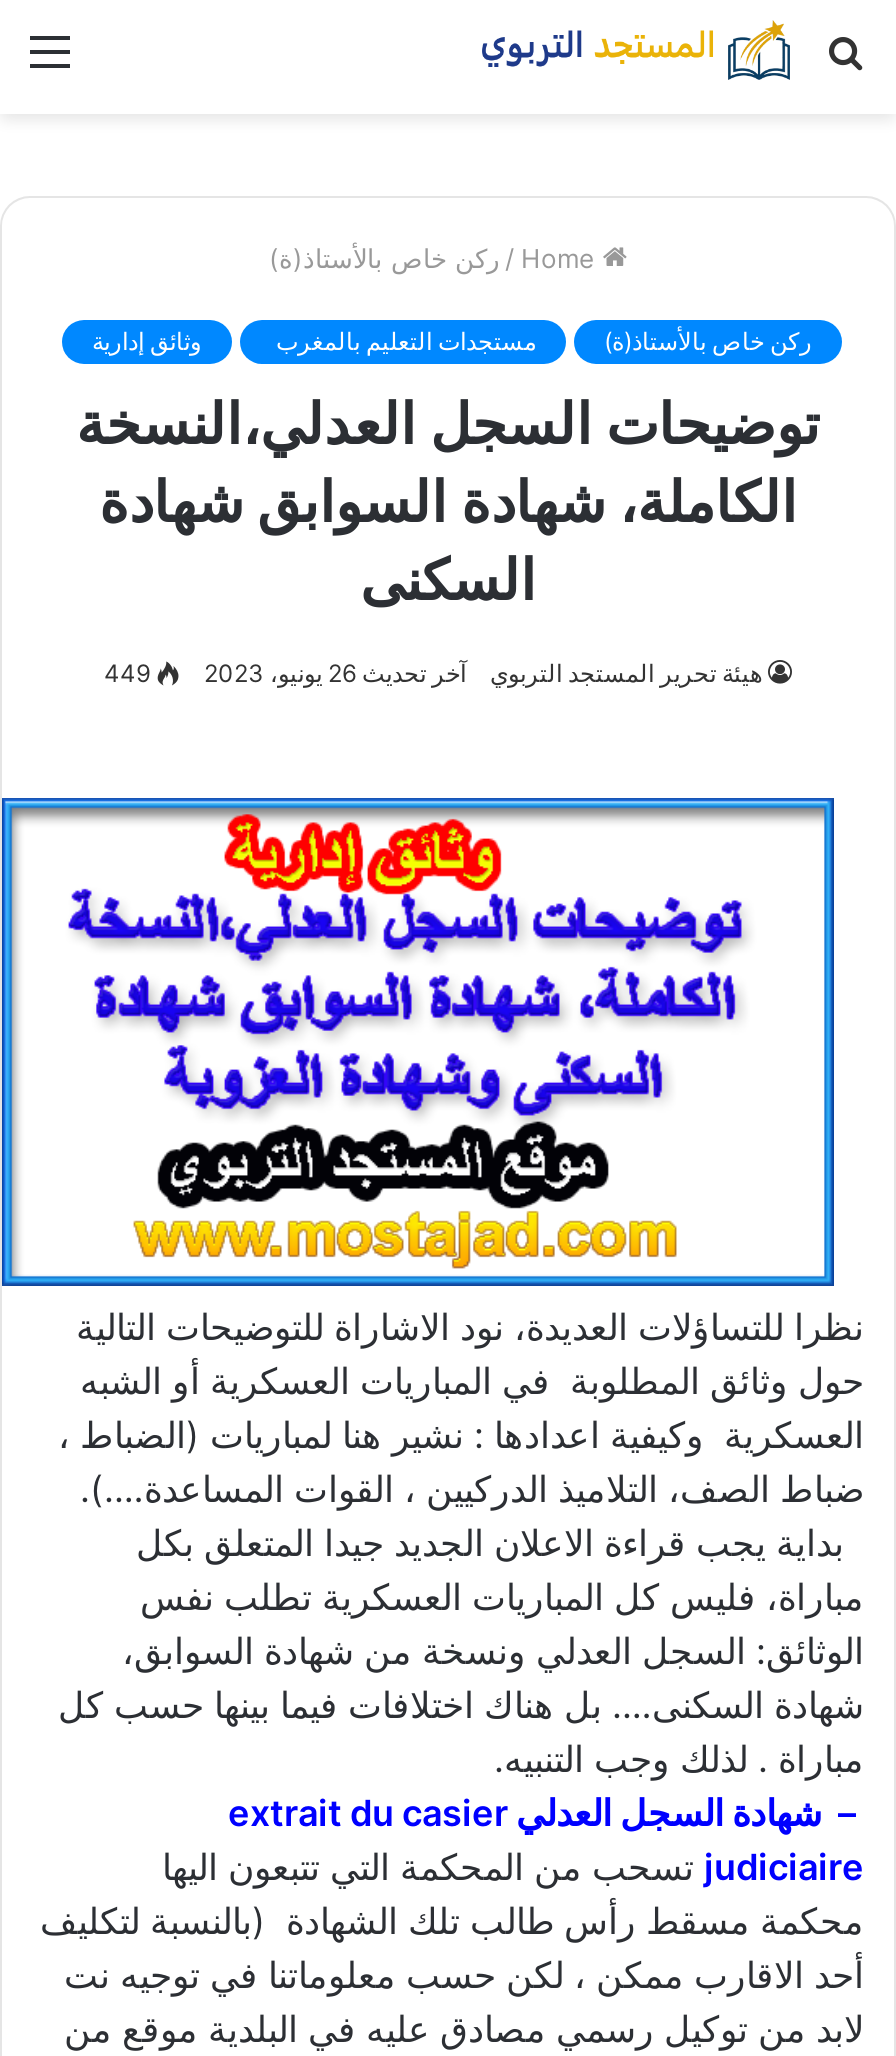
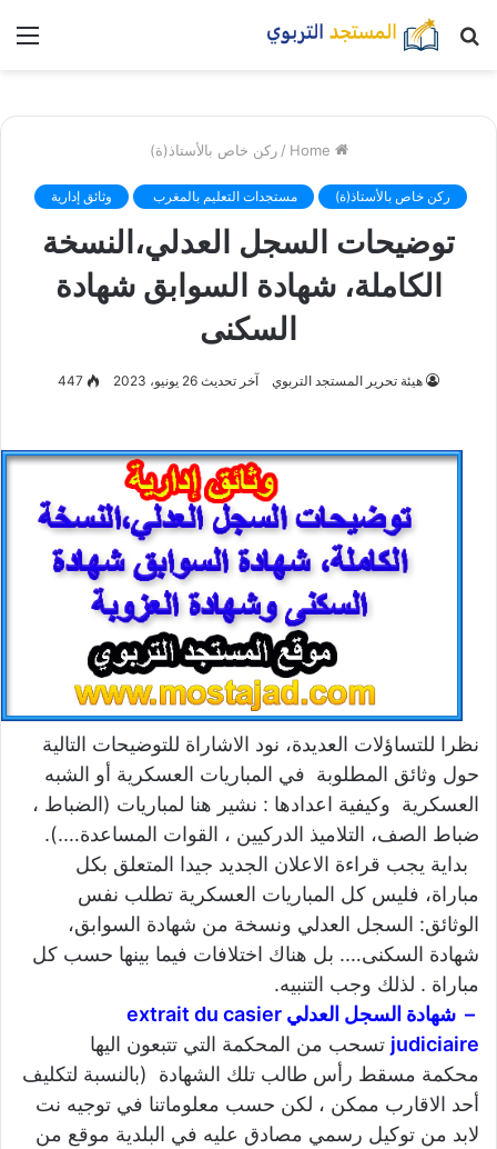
[104,658,150,688] 449 -> [58,372,83,389] 447

